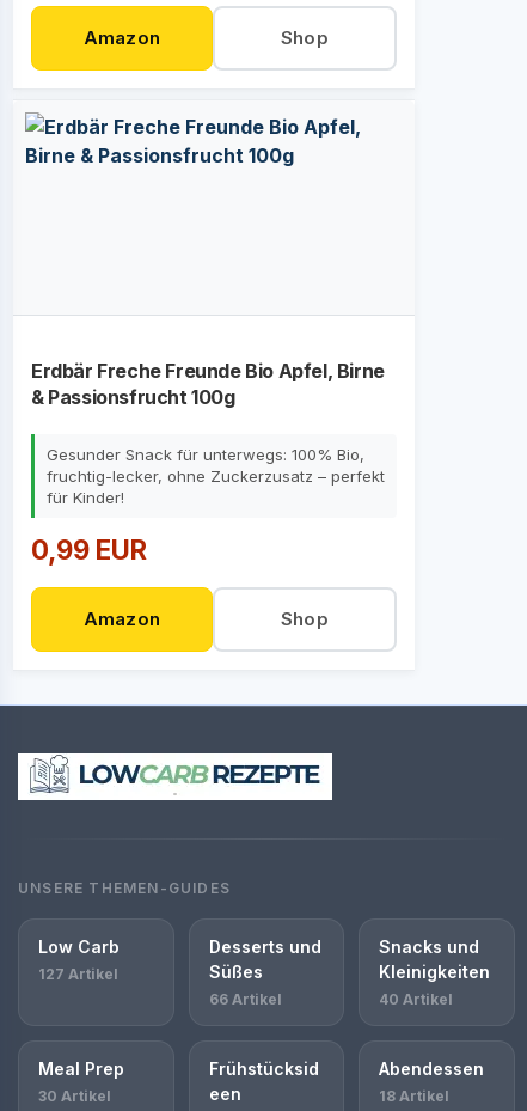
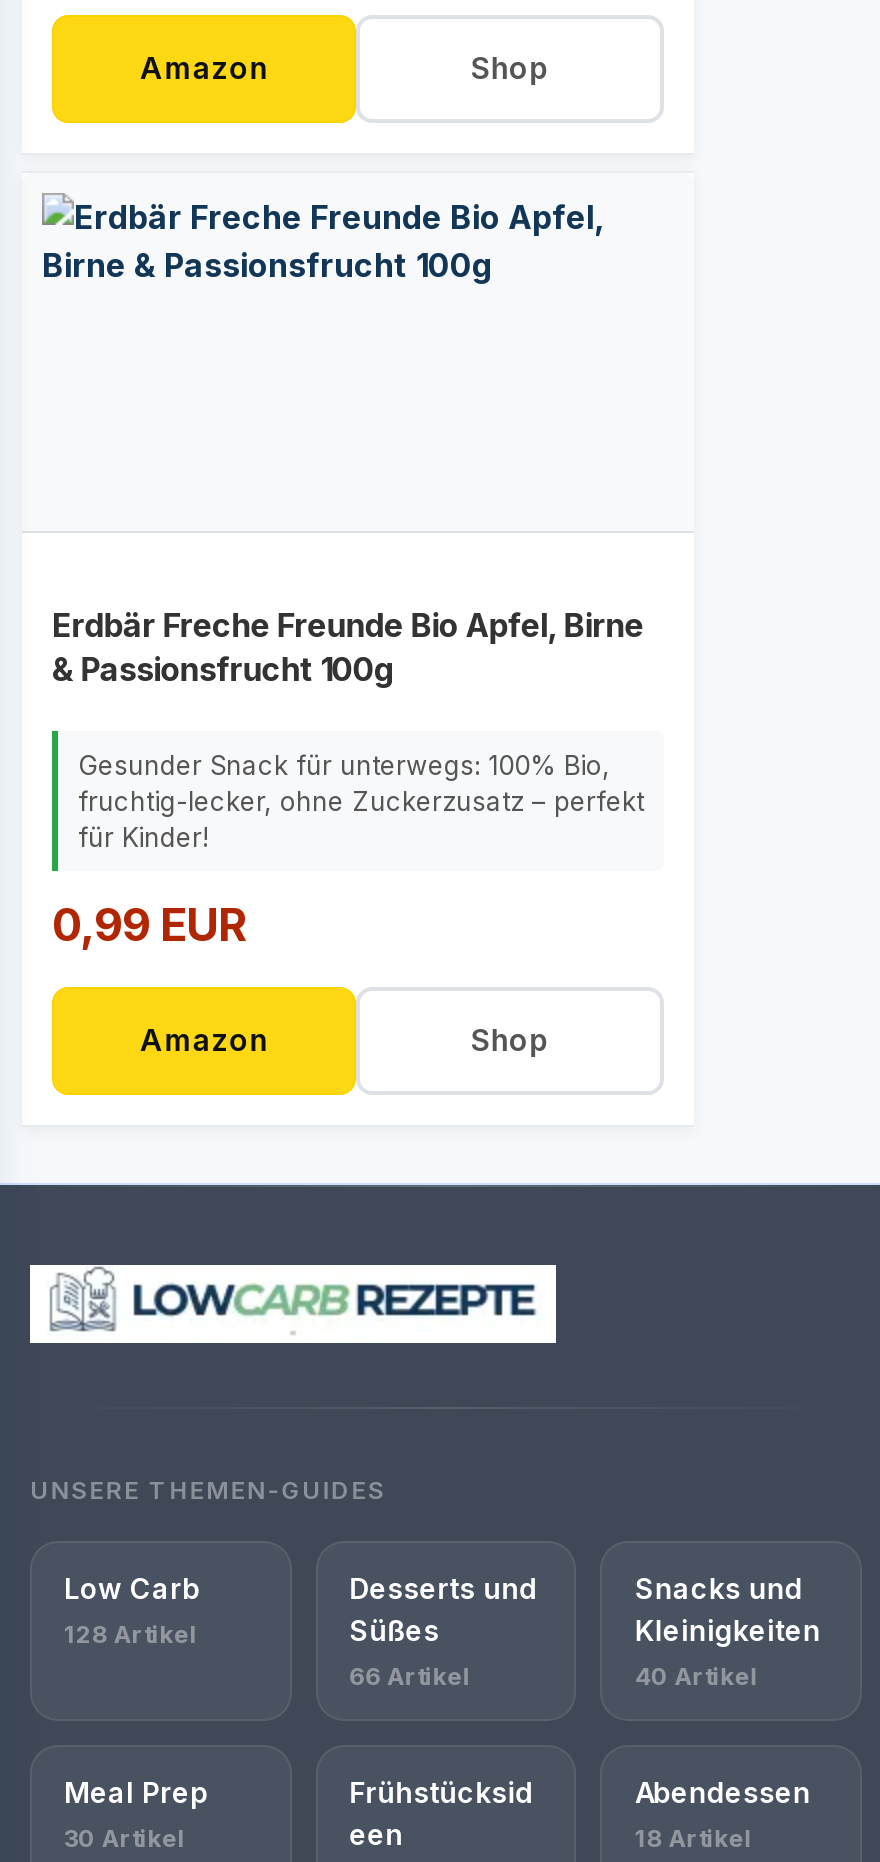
[38,965,118,983] 127 Artikel -> [64,1619,198,1649] 128 Artikel

